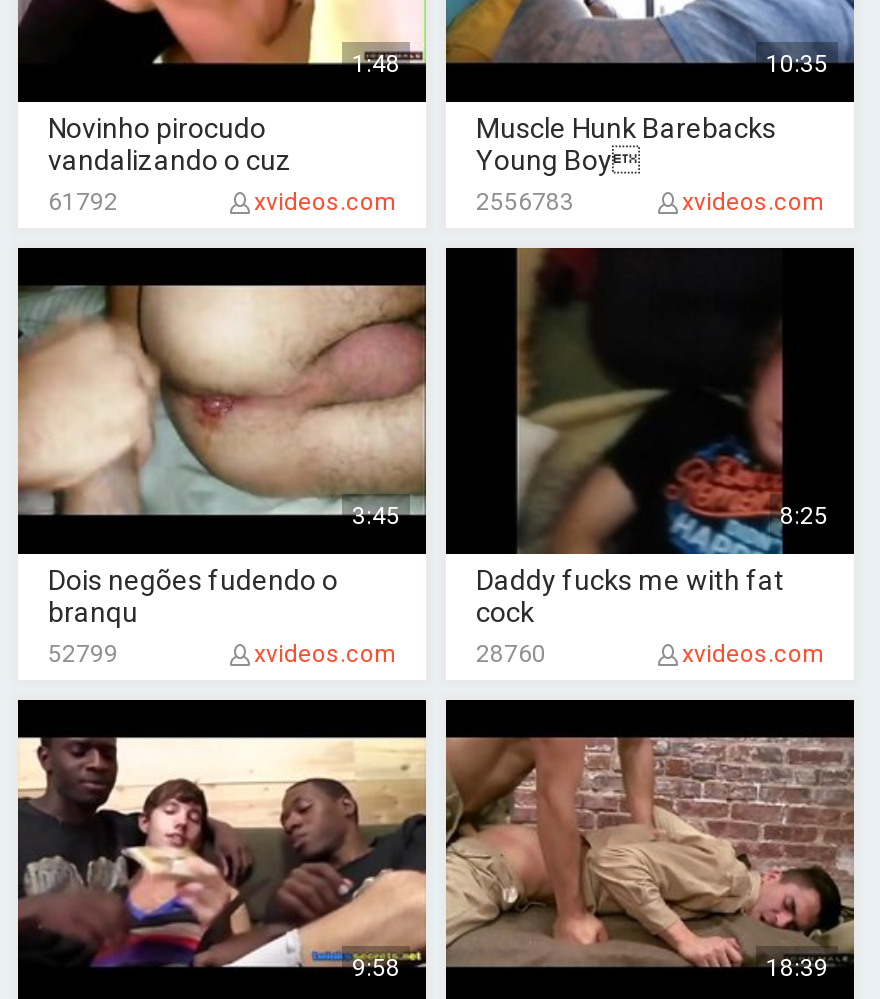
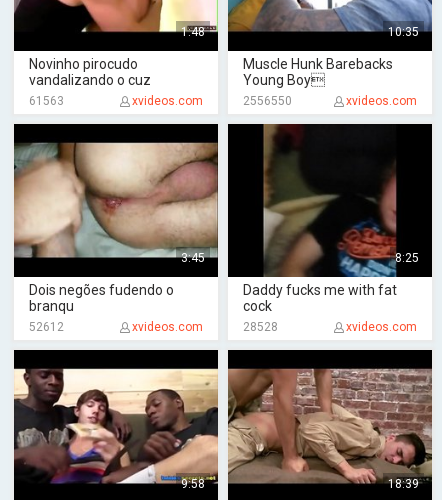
[48,188,118,216] 61792 -> [29,94,64,108] 61563
[476,188,574,216] 2556783 -> [243,94,292,108] 2556550
[48,640,118,668] 52799 -> [29,320,64,334] 52612
[476,640,546,668] 28760 -> [243,320,278,334] 28528

